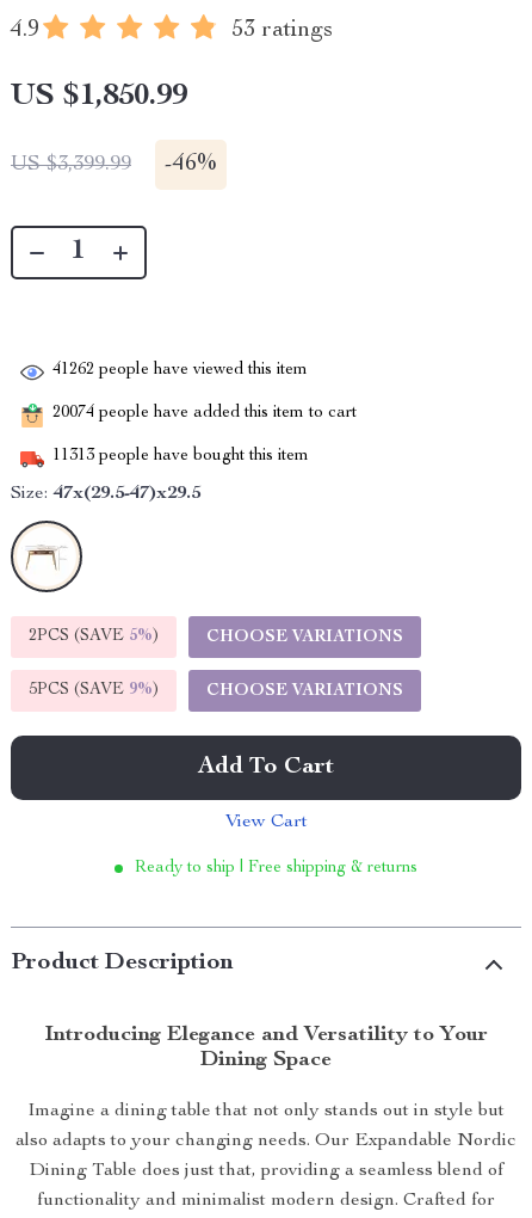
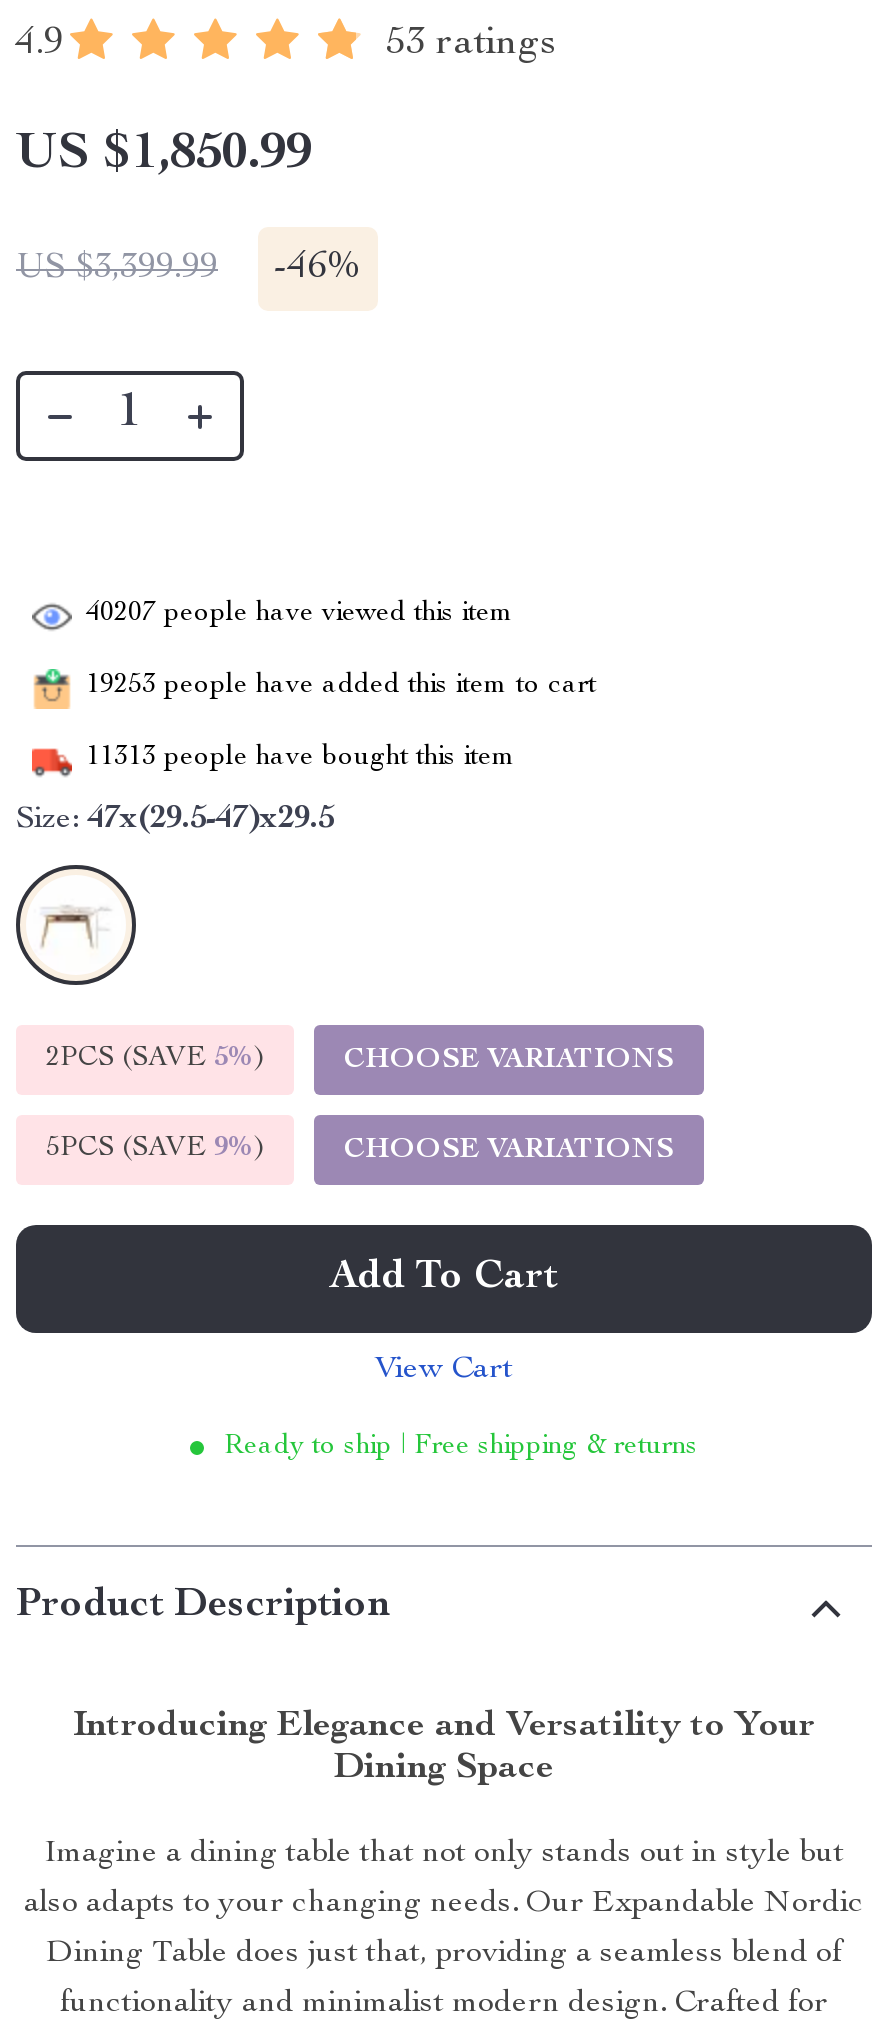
[52,362,308,379] 41262 people have viewed this item -> [86,600,514,628] 40207 people have viewed this item
[52,405,357,422] 20074 people have added this item to cart -> [86,672,596,700] 19253 people have added this item to cart

